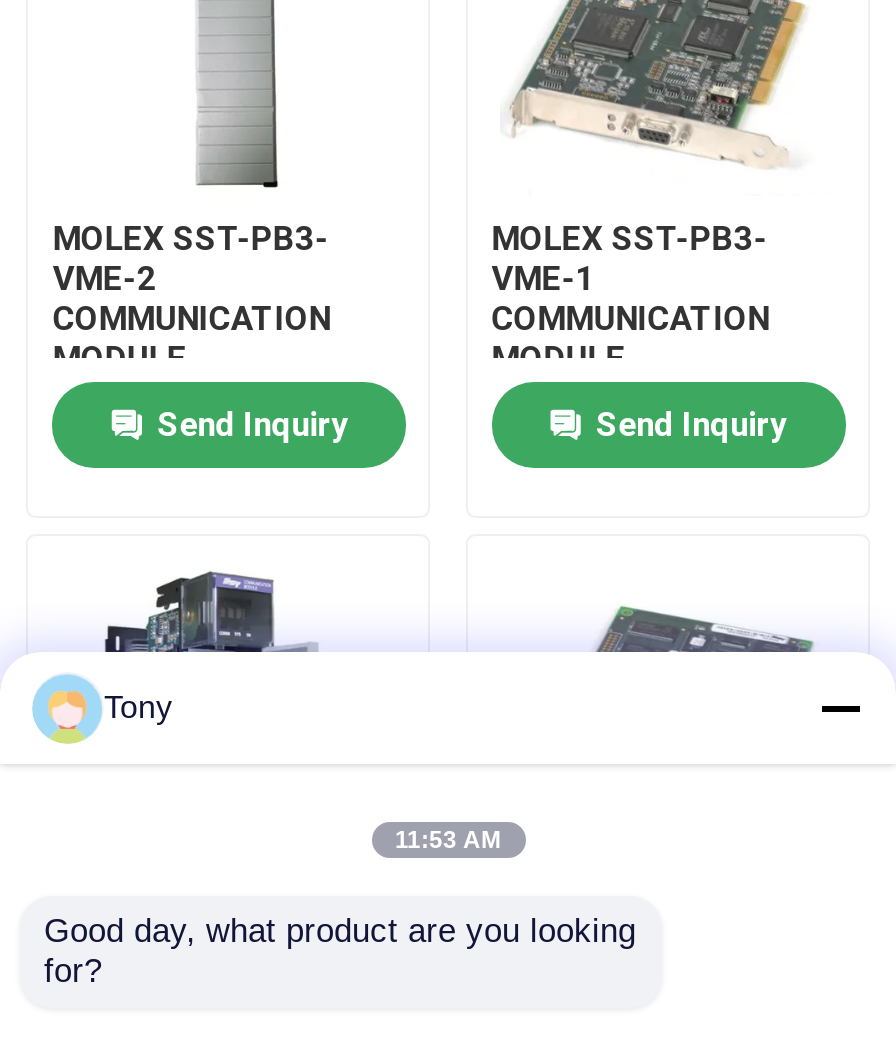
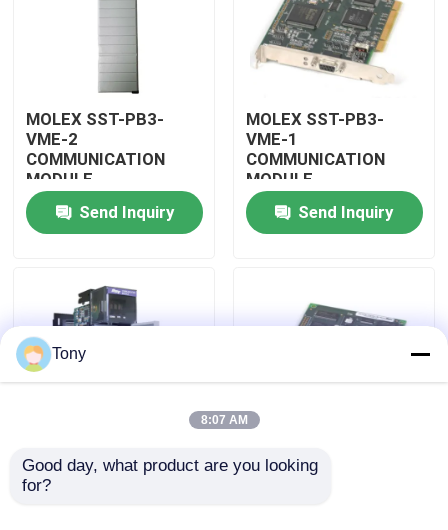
[395,826,501,854] 11:53 AM -> [200,413,247,427] 8:07 AM

